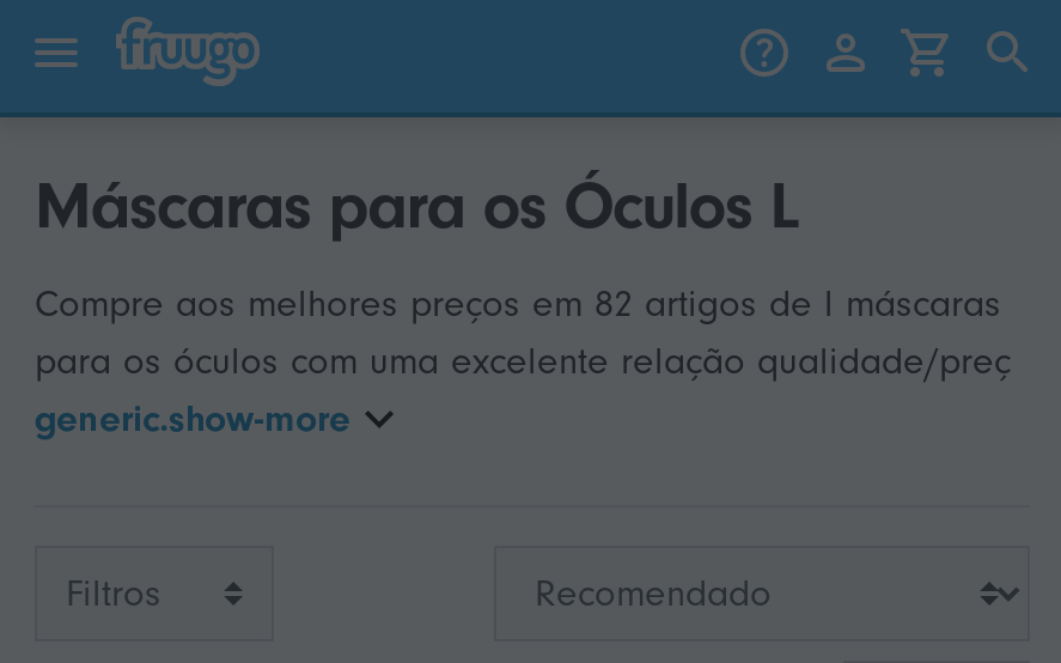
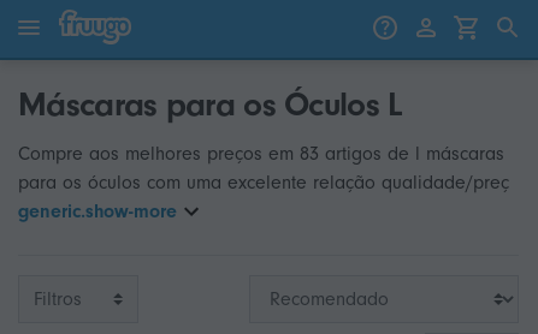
[35,282,1001,326] Compre aos melhores preços em 82 artigos de l máscaras -> [18,143,504,165] Compre aos melhores preços em 83 artigos de l máscaras

